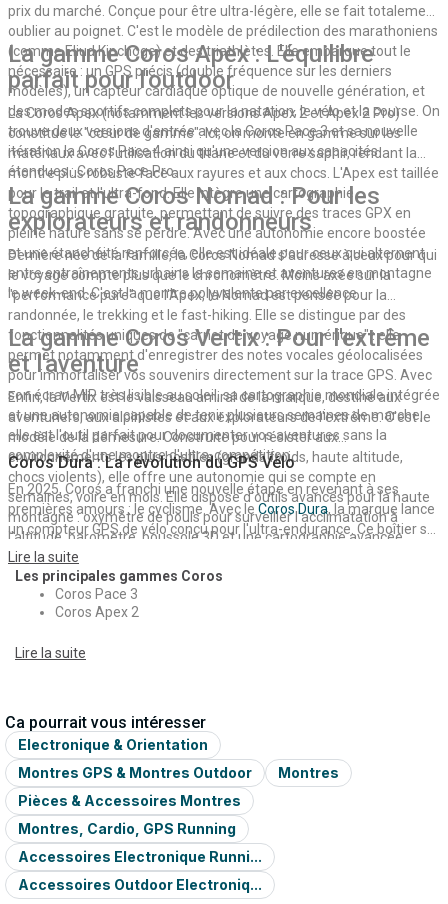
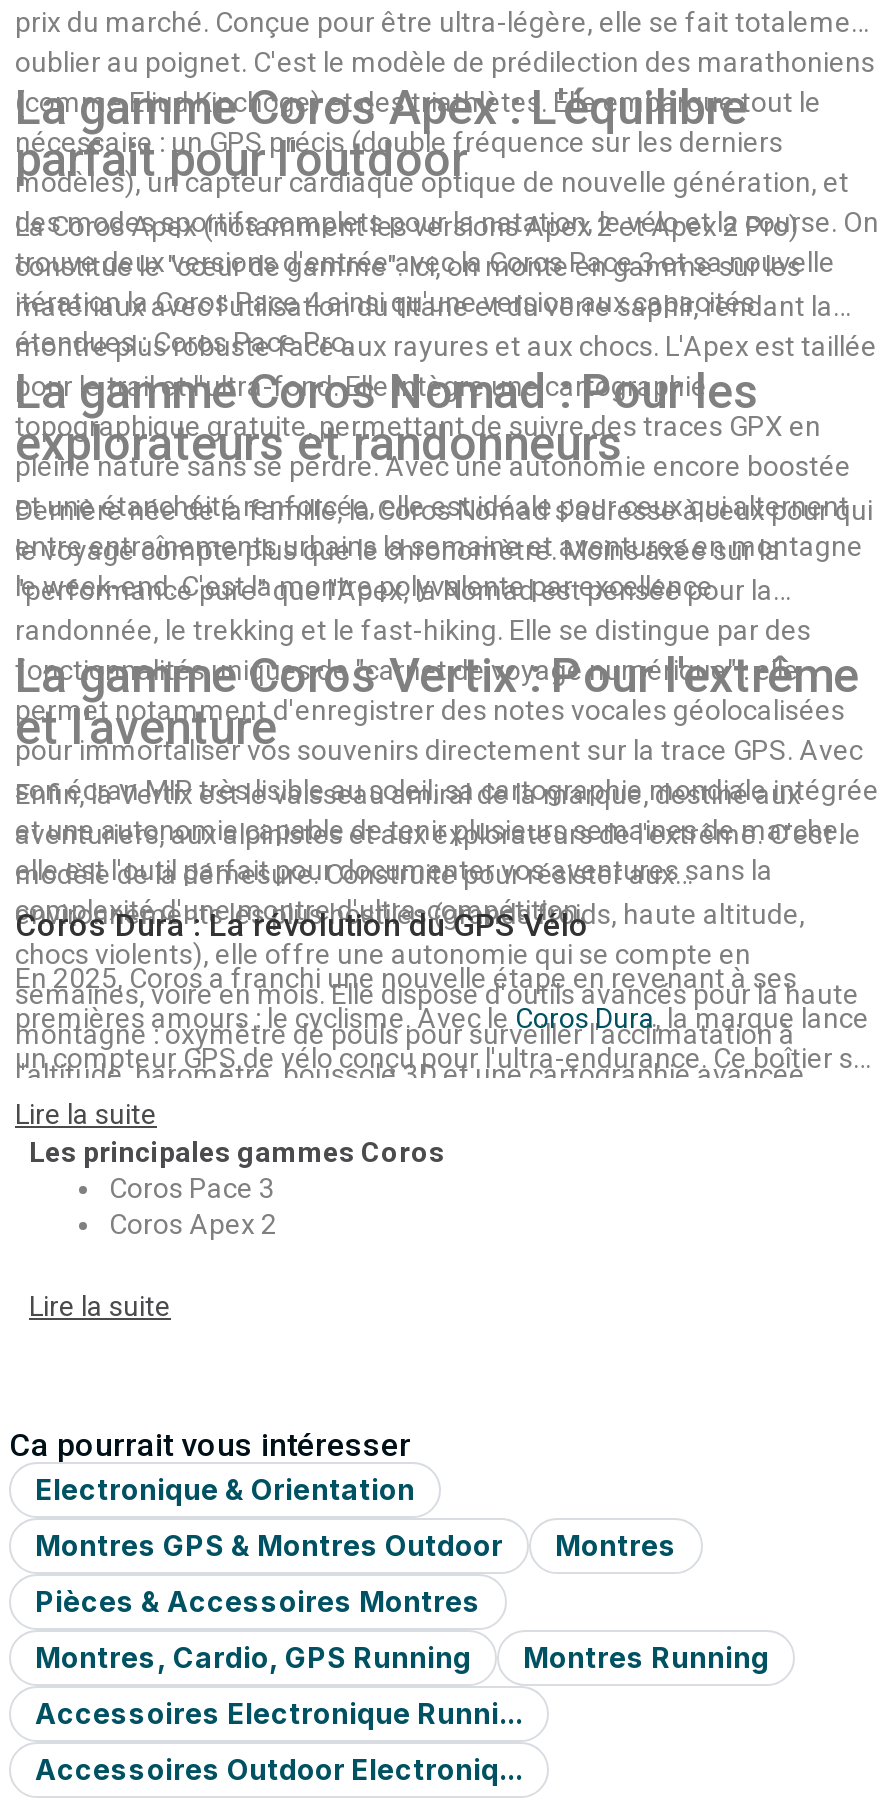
none -> [523,1640,769,1674] Montres Running

